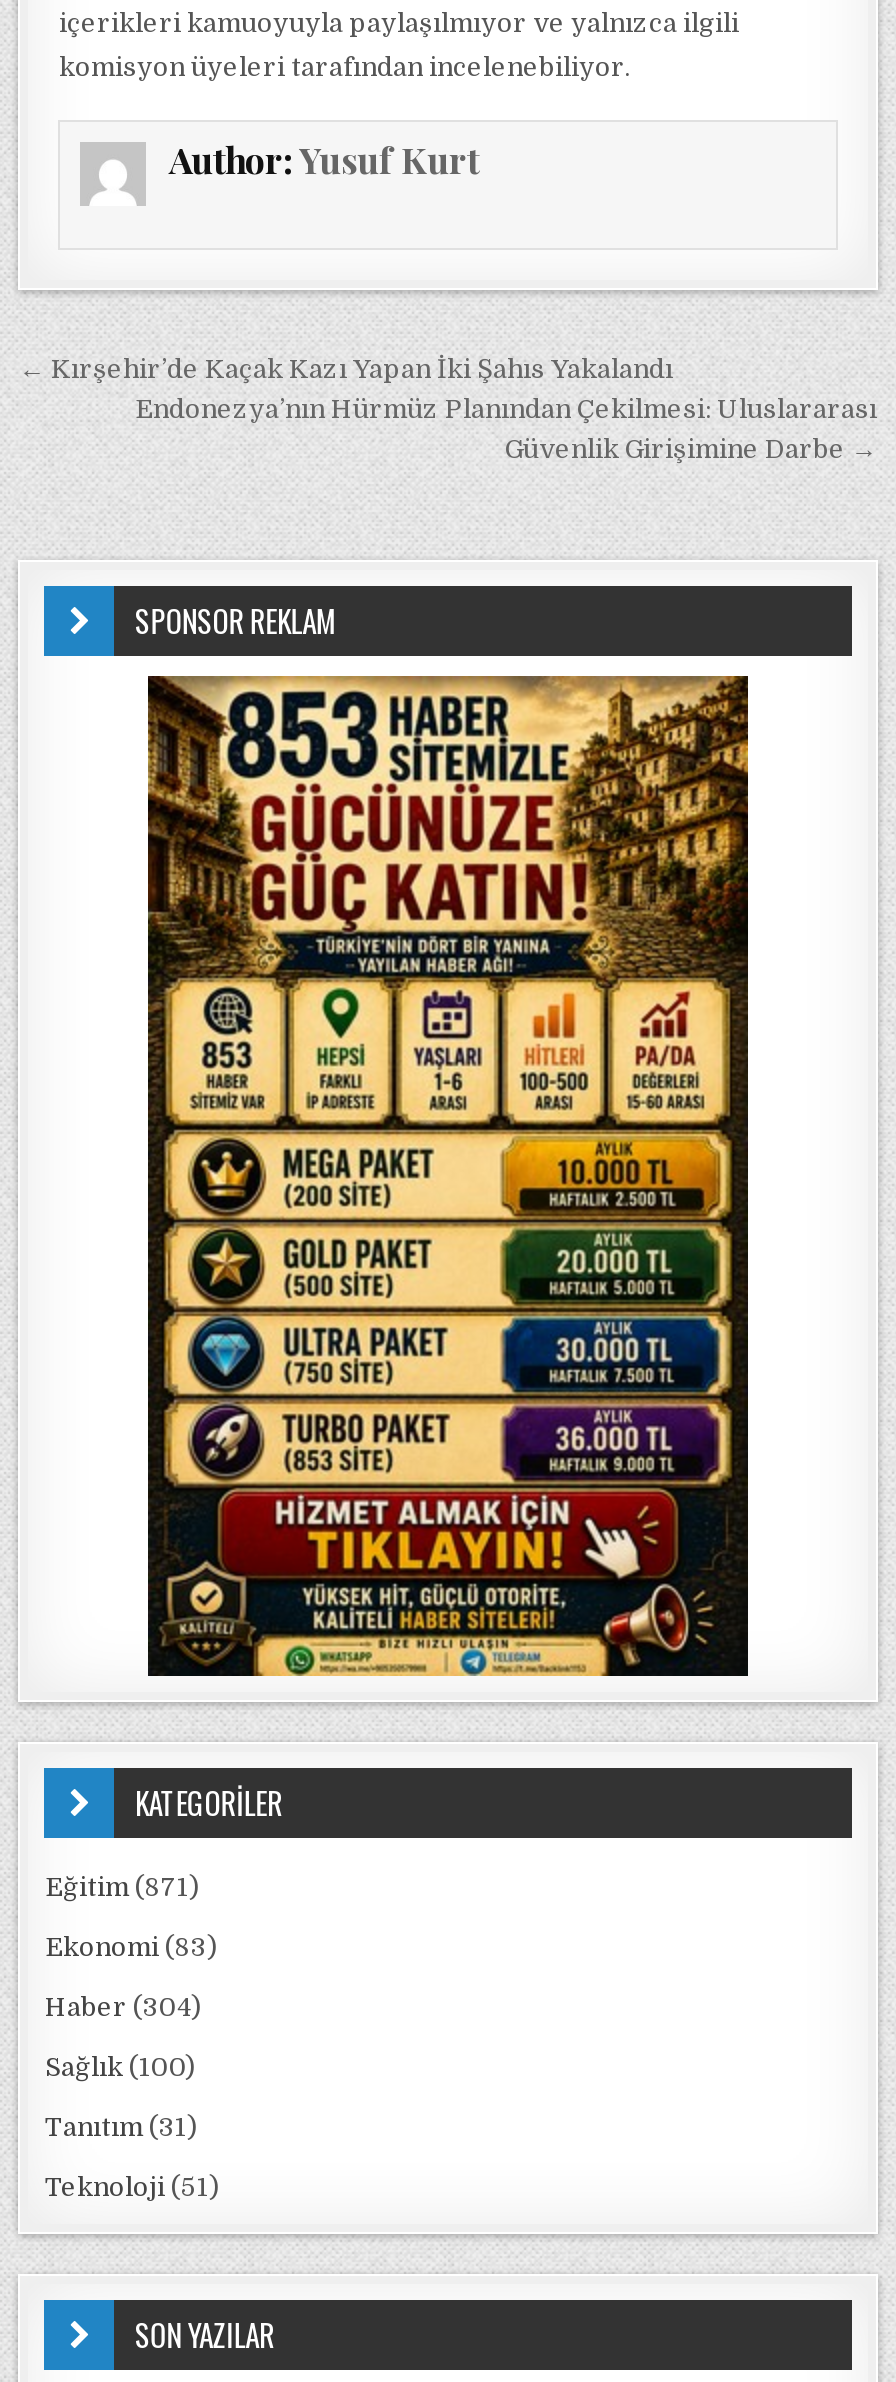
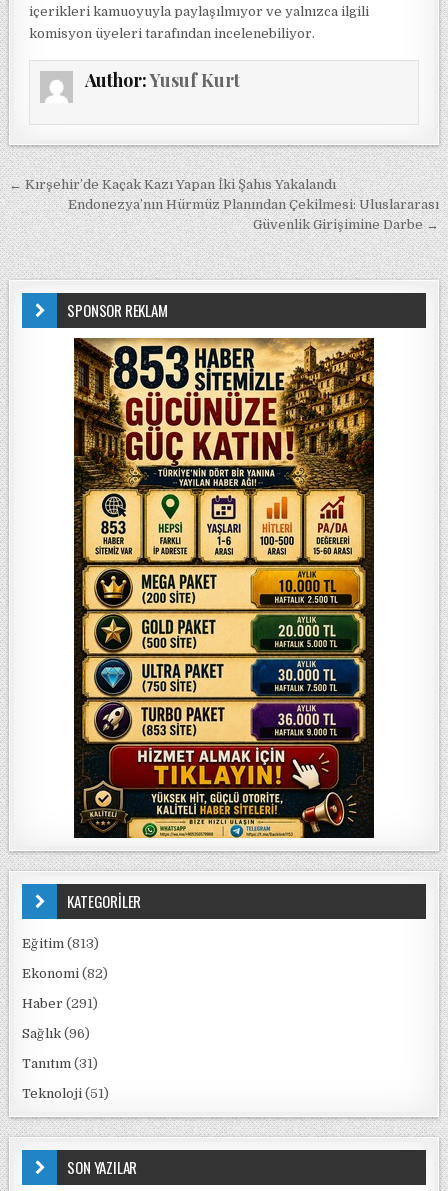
[45,1872,199,1902] Eğitim (871) -> [22,936,99,951] Eğitim (813)
[45,1932,217,1962] Ekonomi (83) -> [22,966,108,981] Ekonomi (82)
[45,1992,201,2022] Haber (304) -> [22,996,98,1011] Haber (291)
[45,2052,195,2082] Sağlık (100) -> [22,1026,90,1041] Sağlık (96)

